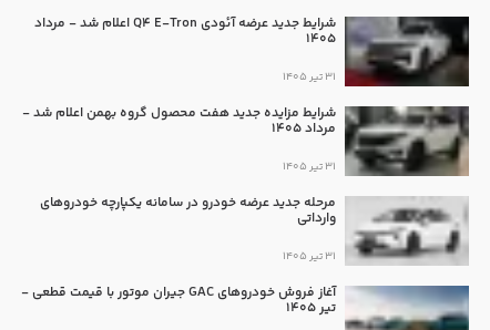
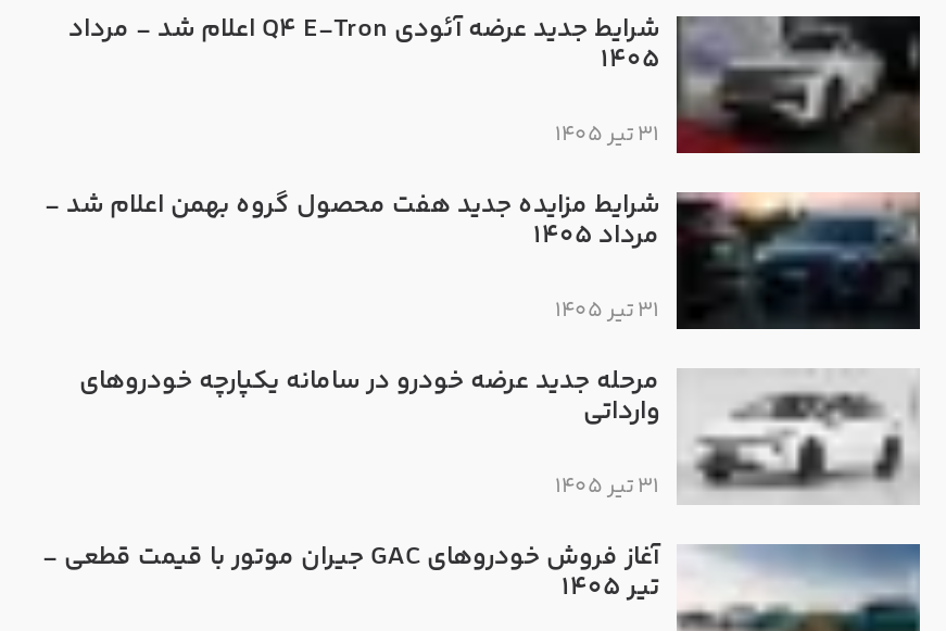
[344,105,469,177] [image] -> [677,192,920,331] [image]

